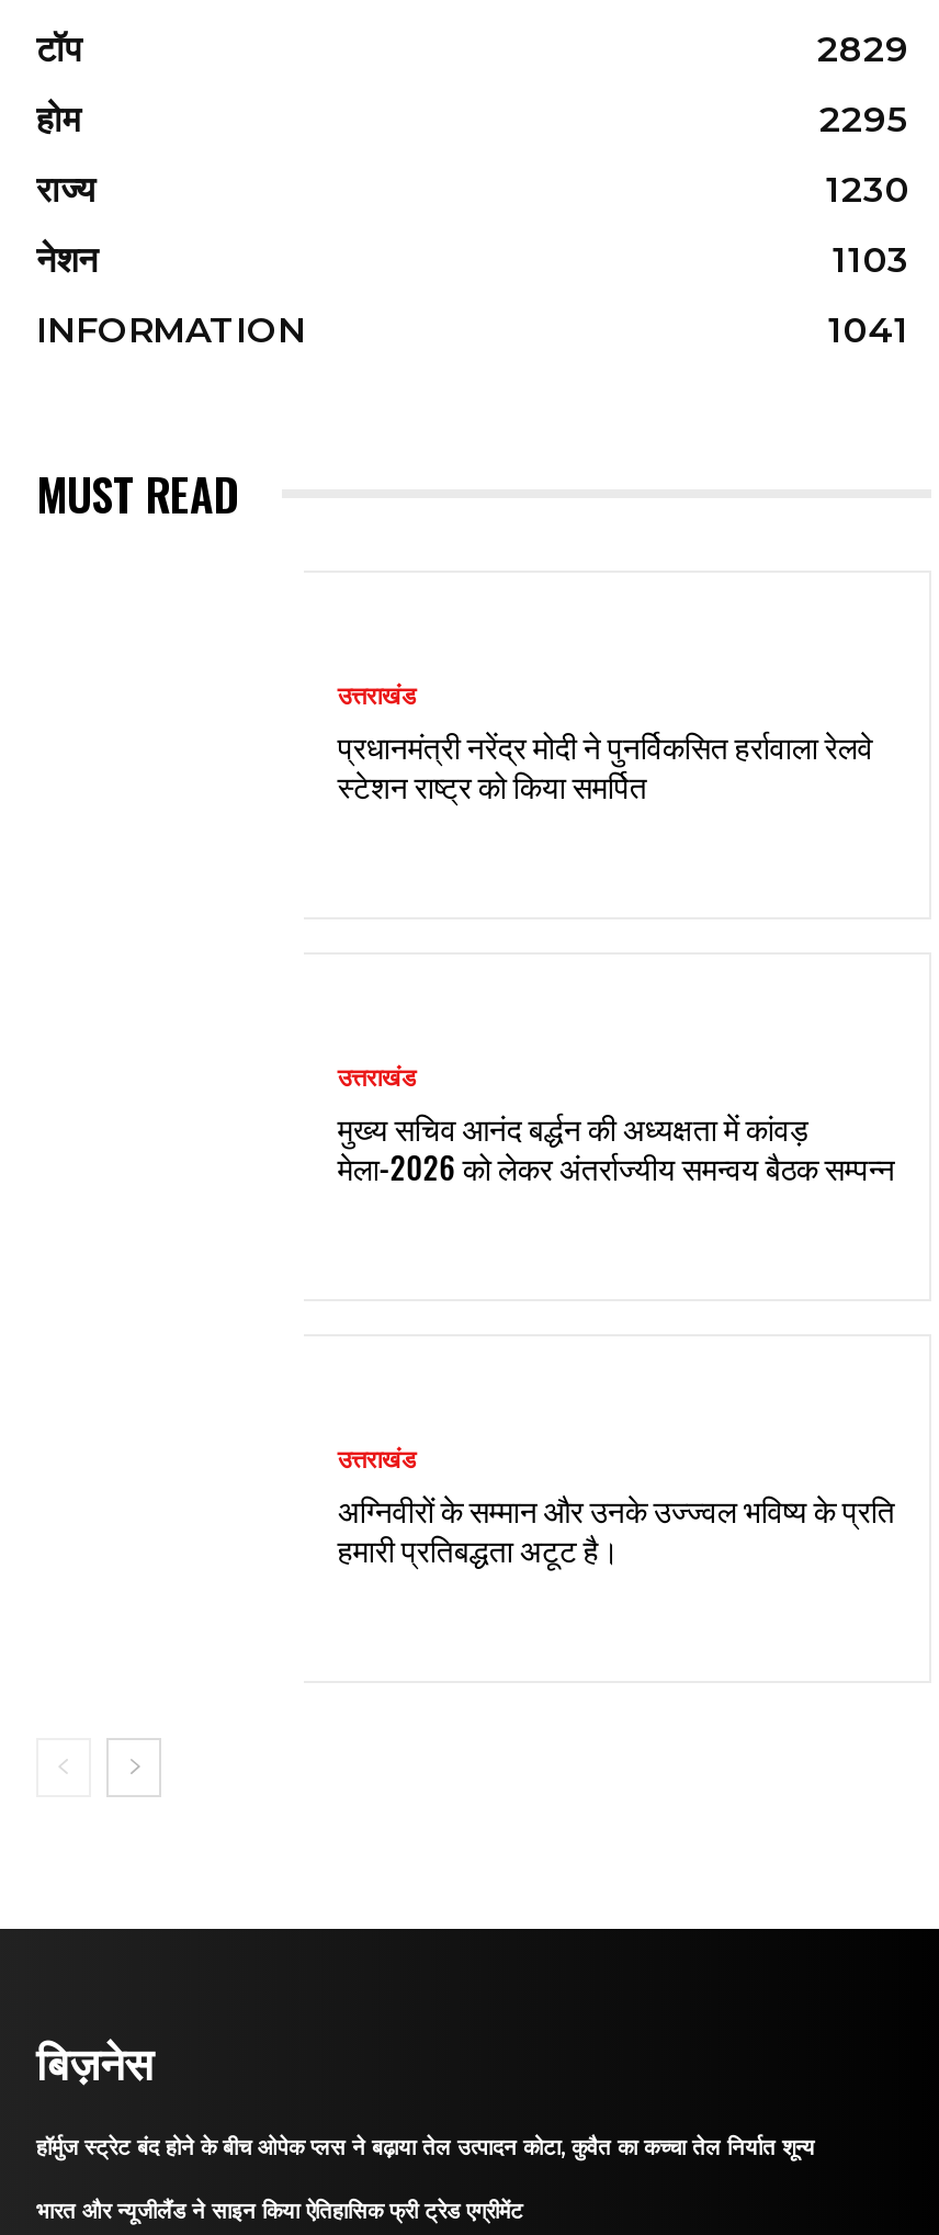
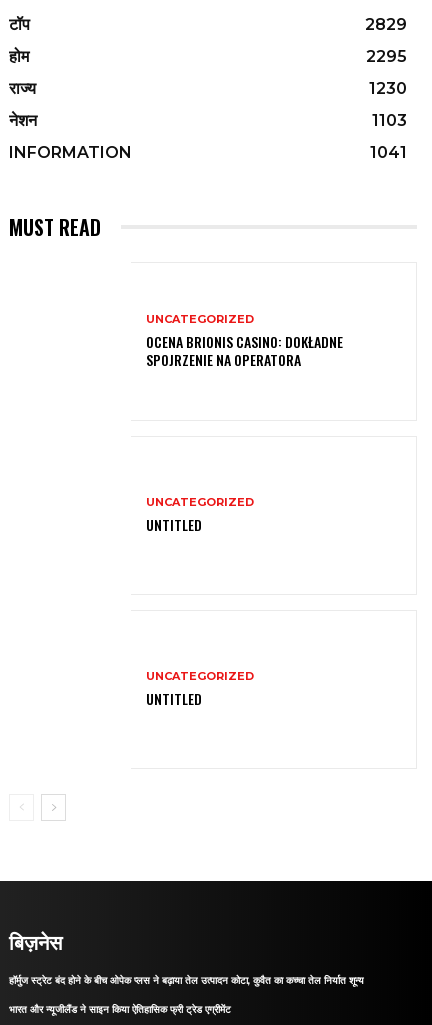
[338,680,873,807] उत्तराखंड | प्रधानमंत्री नरेंद्र मोदी ने पुनर्विकसित हर्रावाला रेलवे | स्टेशन राष्ट्र को किया समर्पित -> [146,312,343,370] UNCATEGORIZED | OCENA BRIONIS CASINO: DOKŁADNE | SPOJRZENIE NA OPERATORA
[338,1062,895,1189] उत्तराखंड | मुख्य सचिव आनंद बर्द्धन की अध्यक्षता में कांवड़ | मेला-2026 को लेकर अंतर्राज्यीय समन्वय बैठक सम्पन्न -> [146,495,254,535] UNCATEGORIZED | UNTITLED
[338,1444,895,1571] उत्तराखंड | अग्निवीरों के सम्मान और उनके उज्ज्वल भविष्य के प्रति | हमारी प्रतिबद्धता अटूट है। -> [146,669,254,709] UNCATEGORIZED | UNTITLED

